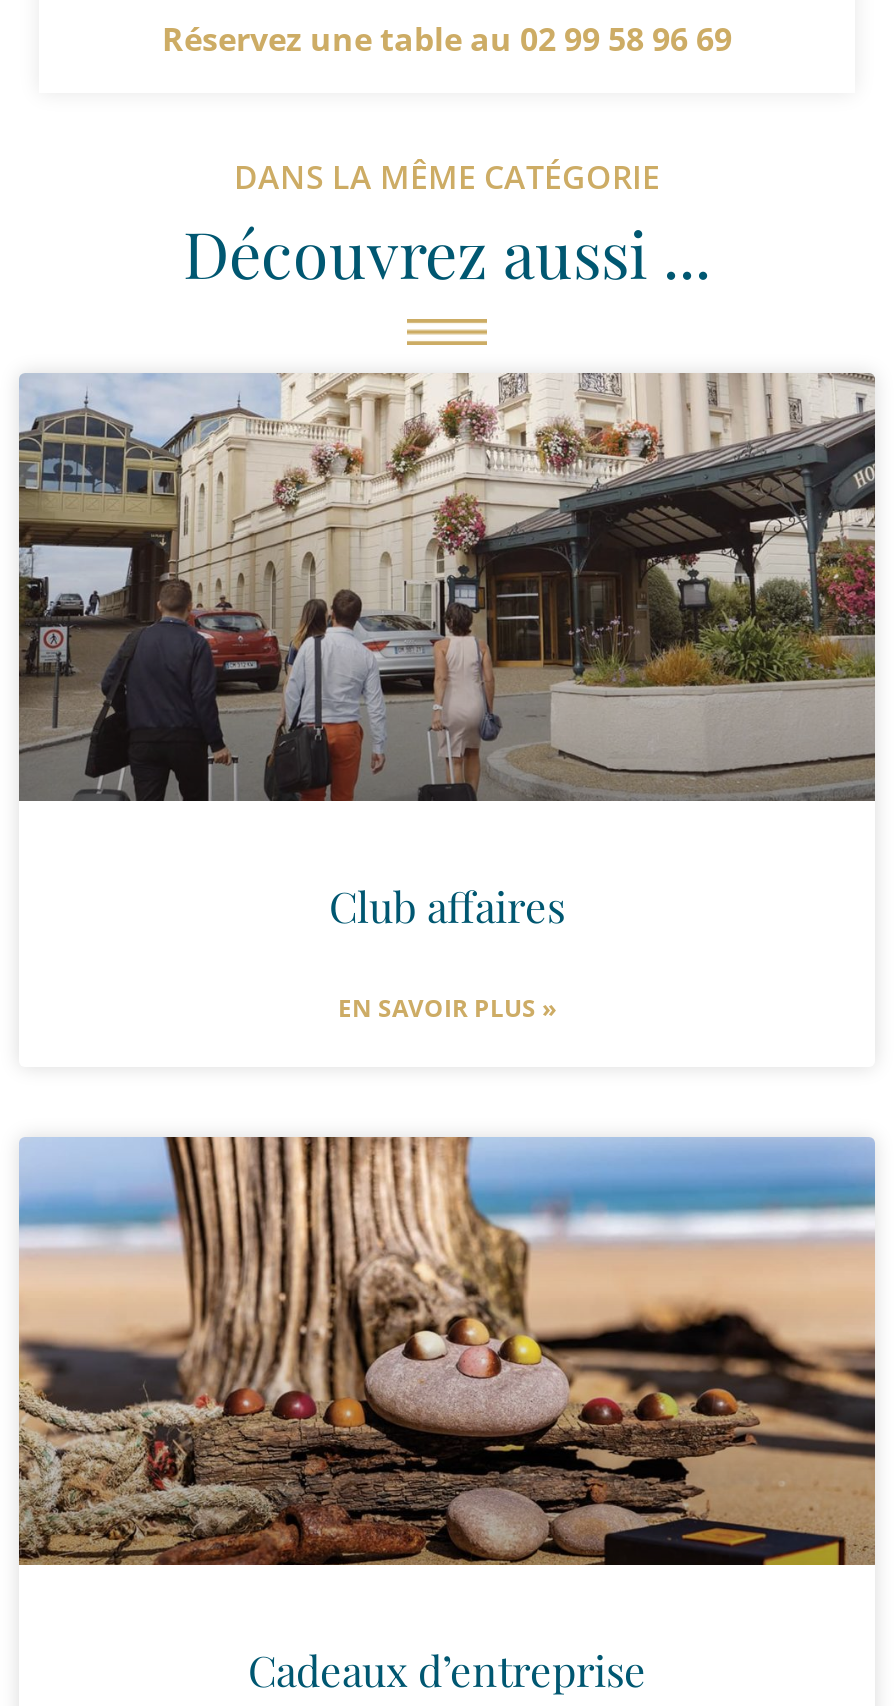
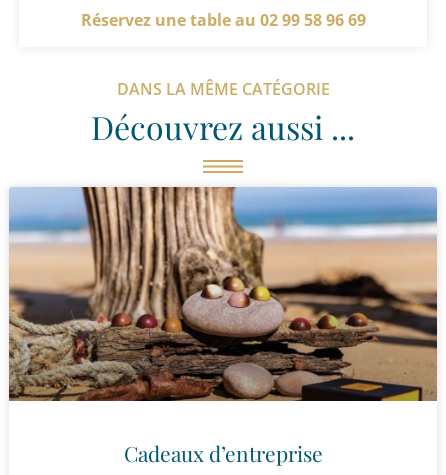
[17,371,877,1024] [image] | Club affaires | EN SAVOIR PLUS » -> none

